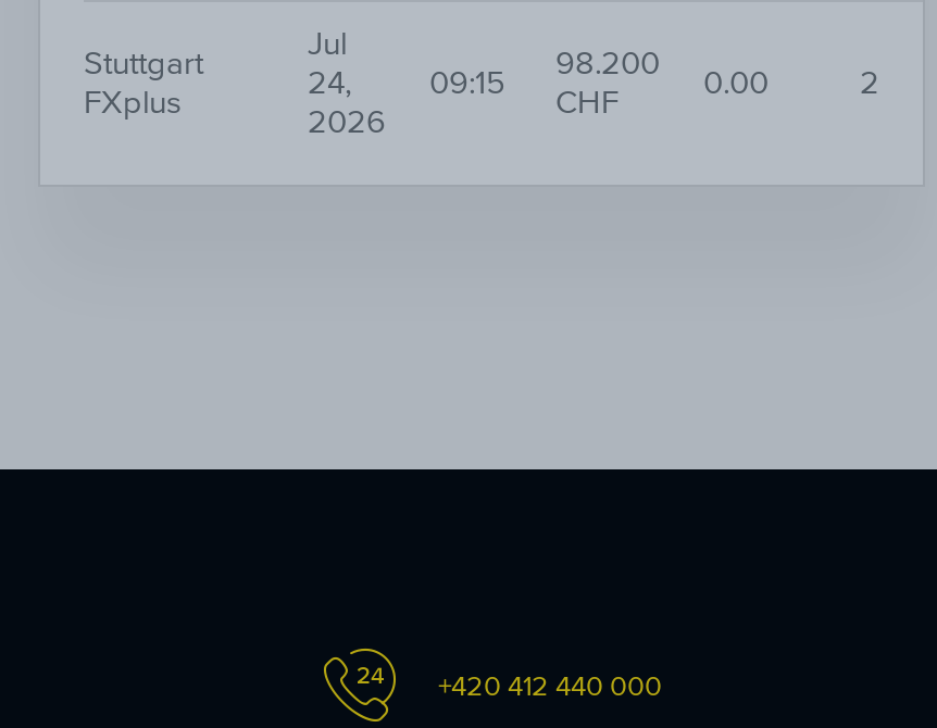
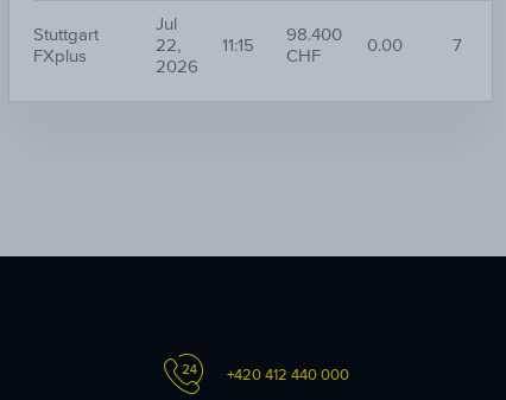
[555,43,660,83] 98.200 -> [286,24,342,45] 98.400
[308,63,351,102] 24, -> [156,34,181,56] 22,
[429,63,505,102] 09:15 -> [222,34,254,56] 11:15
[860,63,879,102] 2 -> [453,34,462,56] 7

